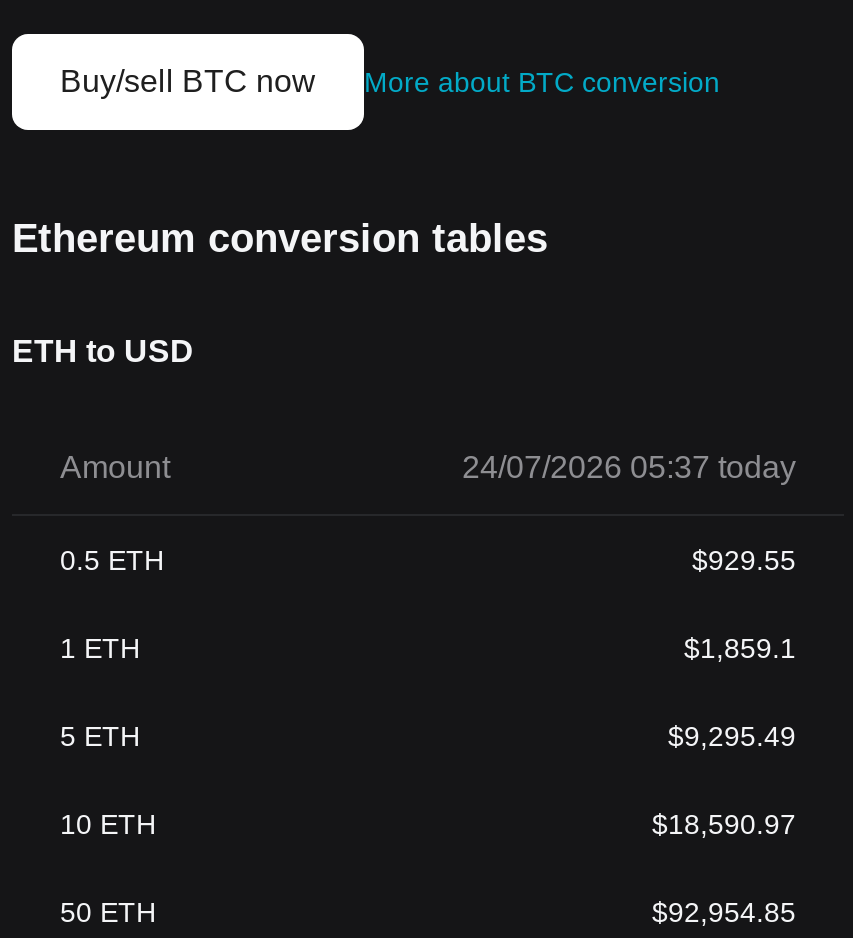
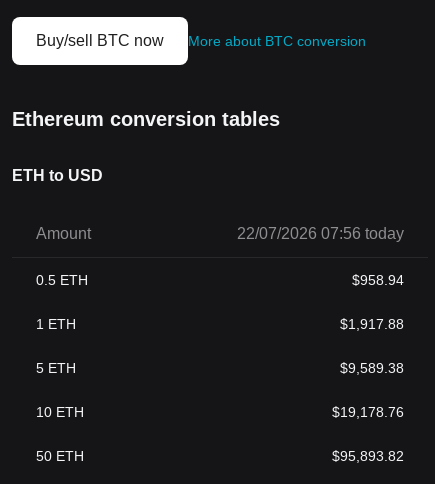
[462,450,796,484] 24/07/2026 05:37 today -> [237,225,404,242] 22/07/2026 07:56 today
[692,544,796,576] $929.55 -> [352,272,404,288] $958.94
[684,632,796,664] $1,859.1 -> [340,316,404,332] $1,917.88
[668,720,796,752] $9,295.49 -> [340,360,404,376] $9,589.38
[652,808,796,840] $18,590.97 -> [332,404,404,420] $19,178.76
[652,896,796,928] $92,954.85 -> [332,448,404,464] $95,893.82

